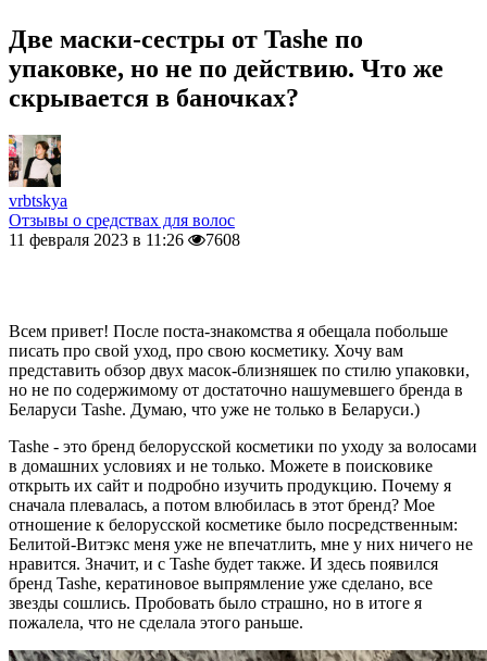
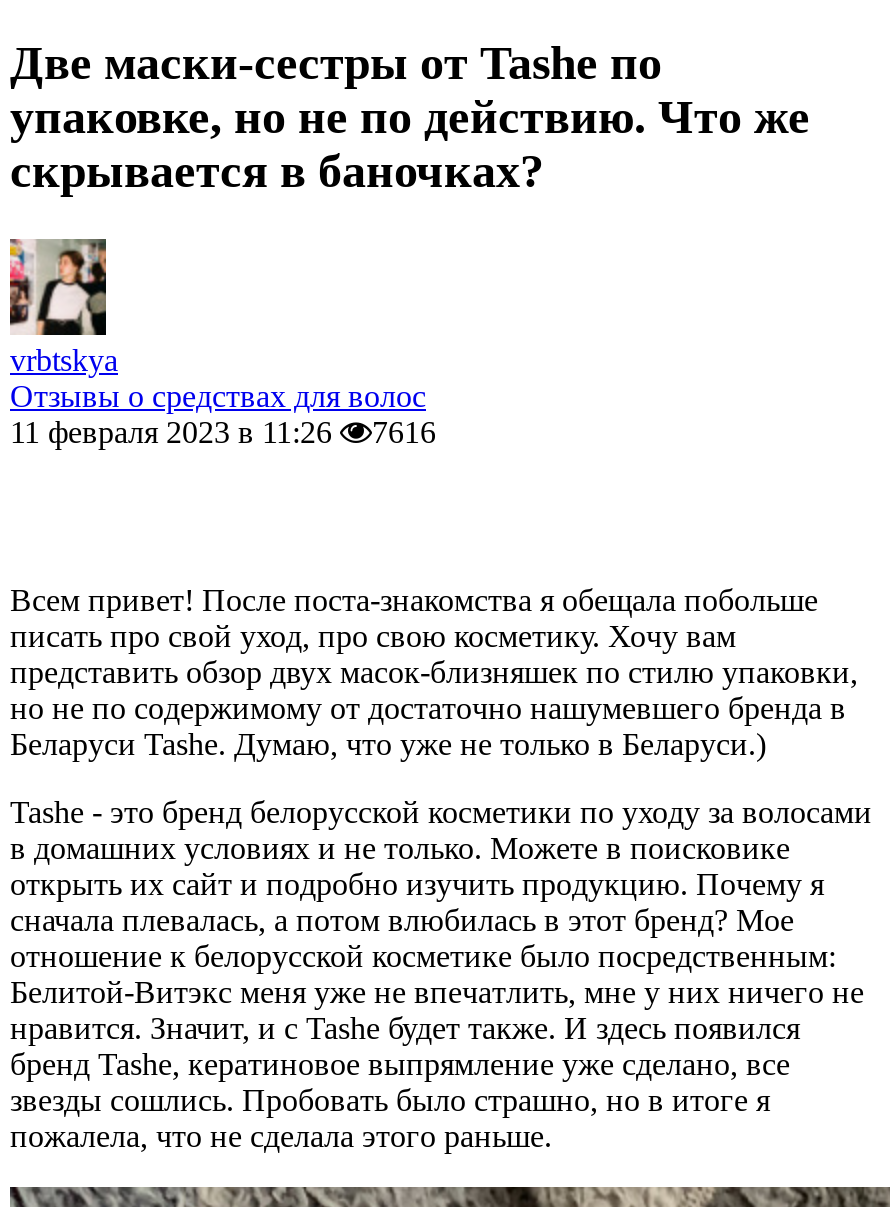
[9,230,240,249] 11 февраля 2023 в 11:26 7608 -> [10,415,436,449] 11 февраля 2023 в 11:26 7616

